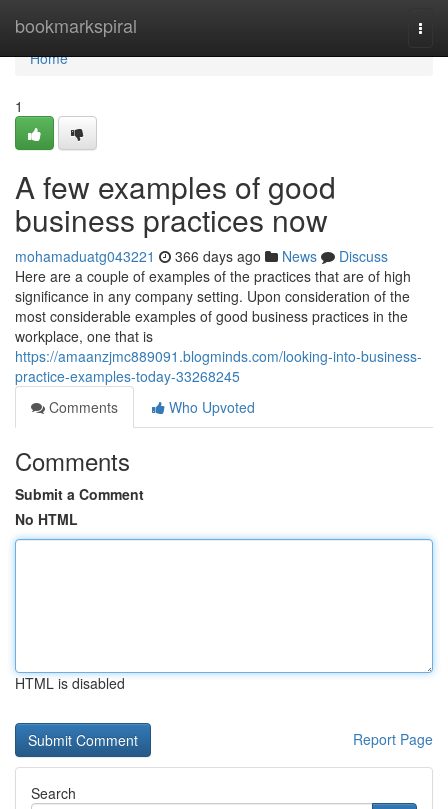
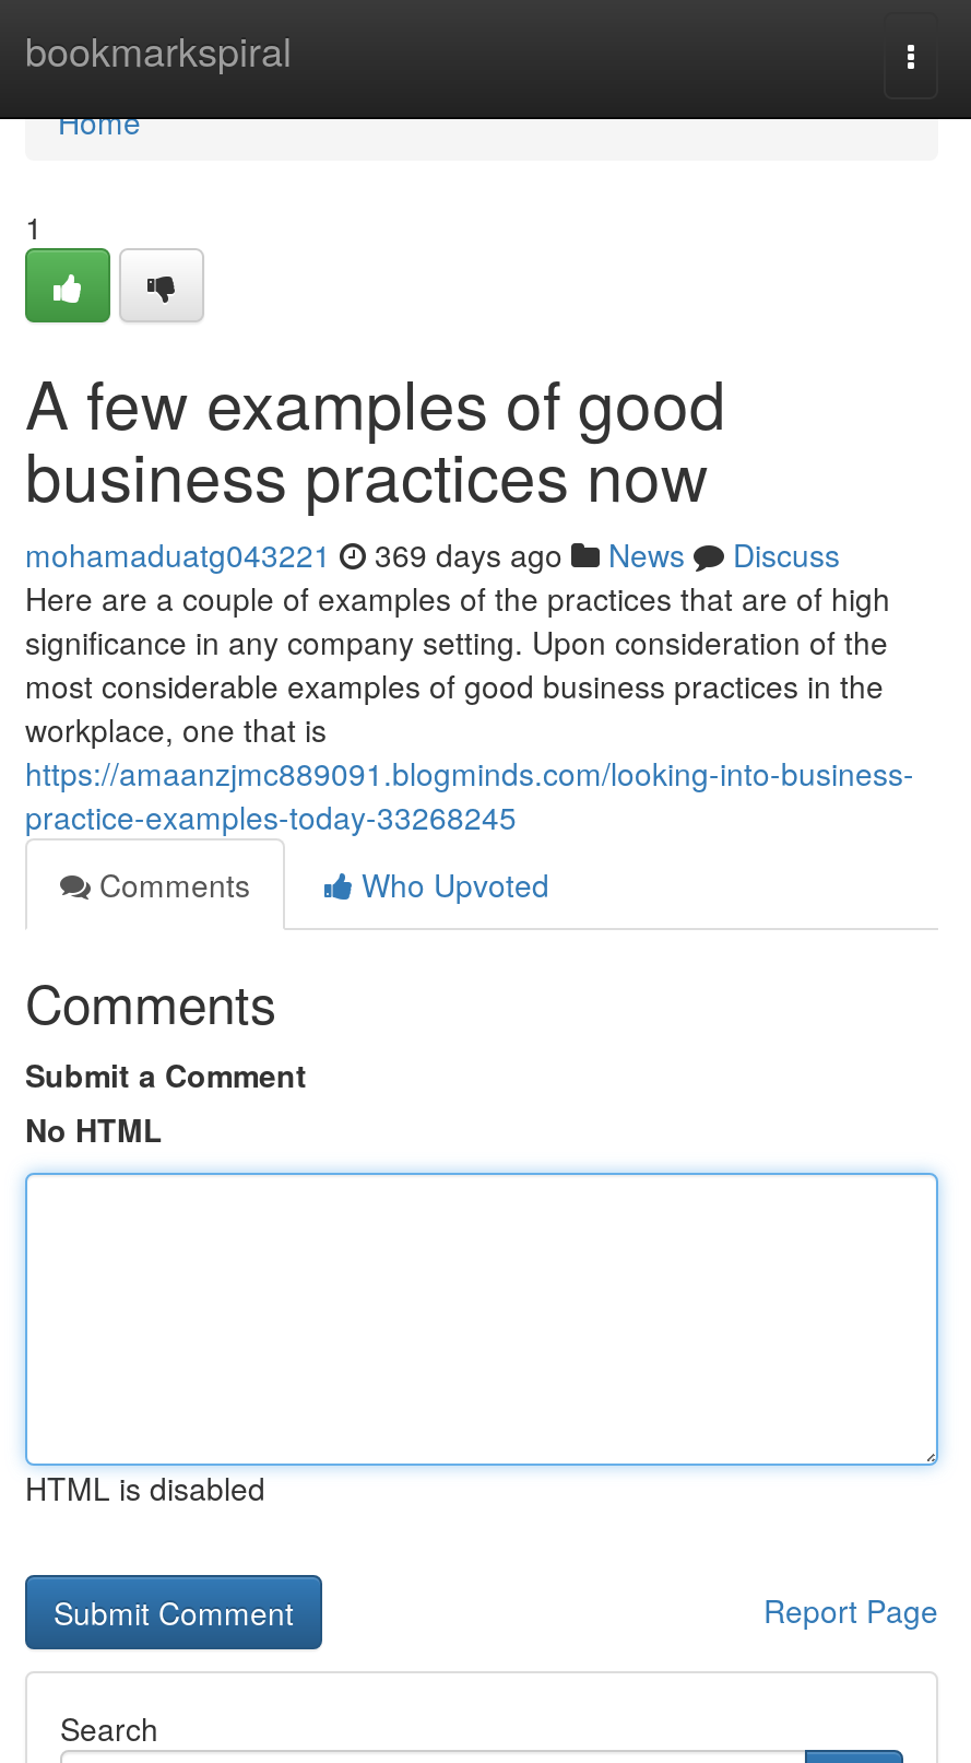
[15,246,388,266] mohamaduatg043221 366 days ago News Discuss -> [25,532,840,576] mohamaduatg043221 369 days ago News Discuss

